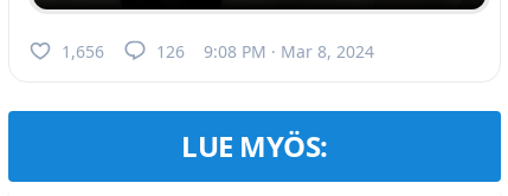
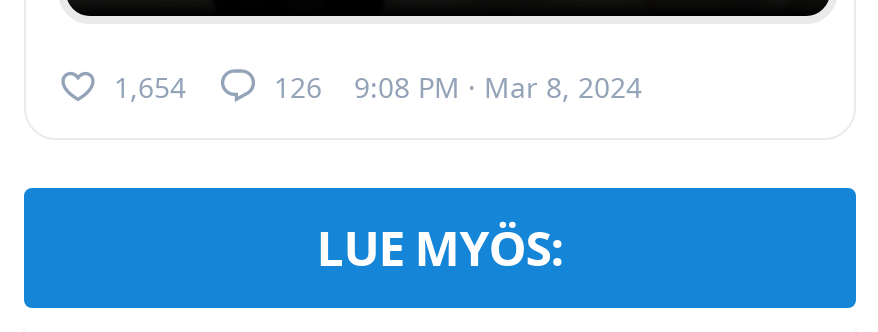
[62,40,104,62] 1,656 -> [114,68,186,106] 1,654

